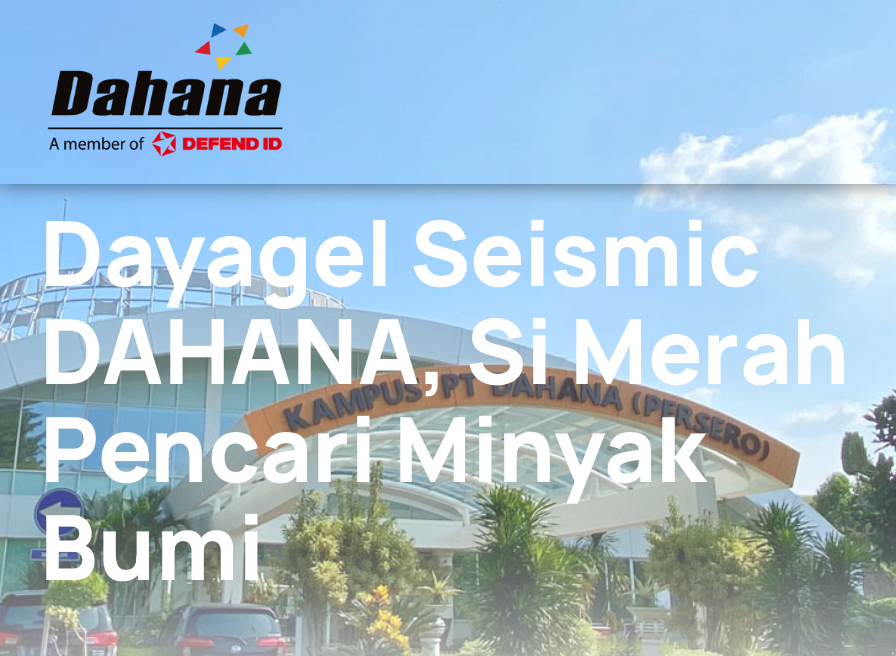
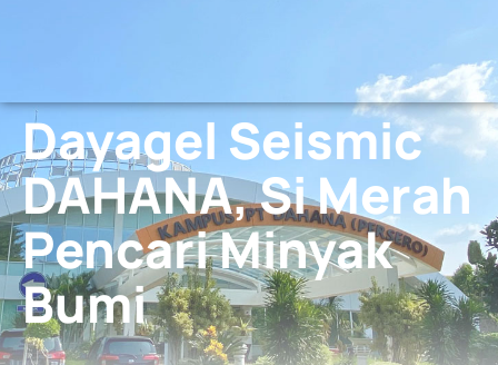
[48,22,284,158] [image] -> none

